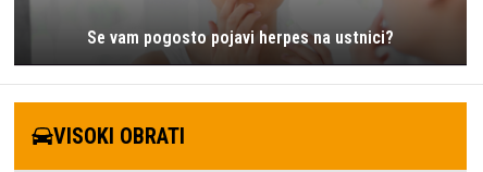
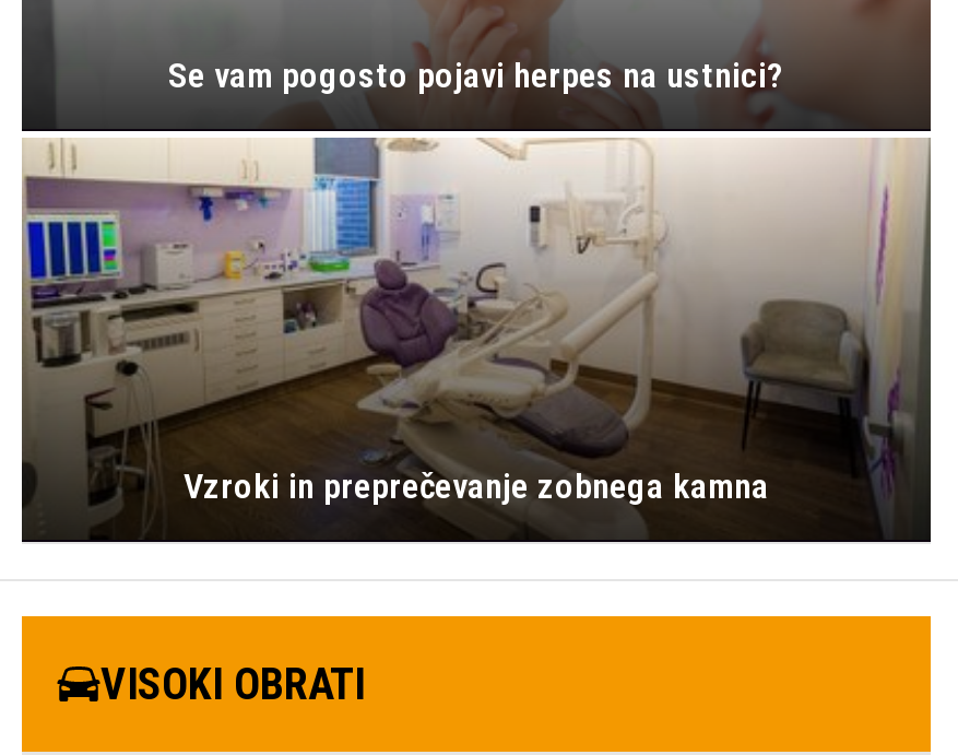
none -> [22,138,931,540] [image] | Vzroki in preprečevanje zobnega kamna

